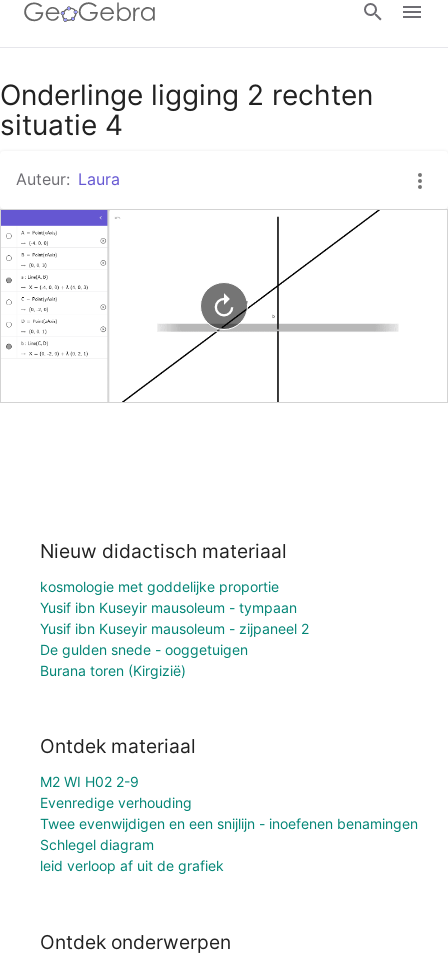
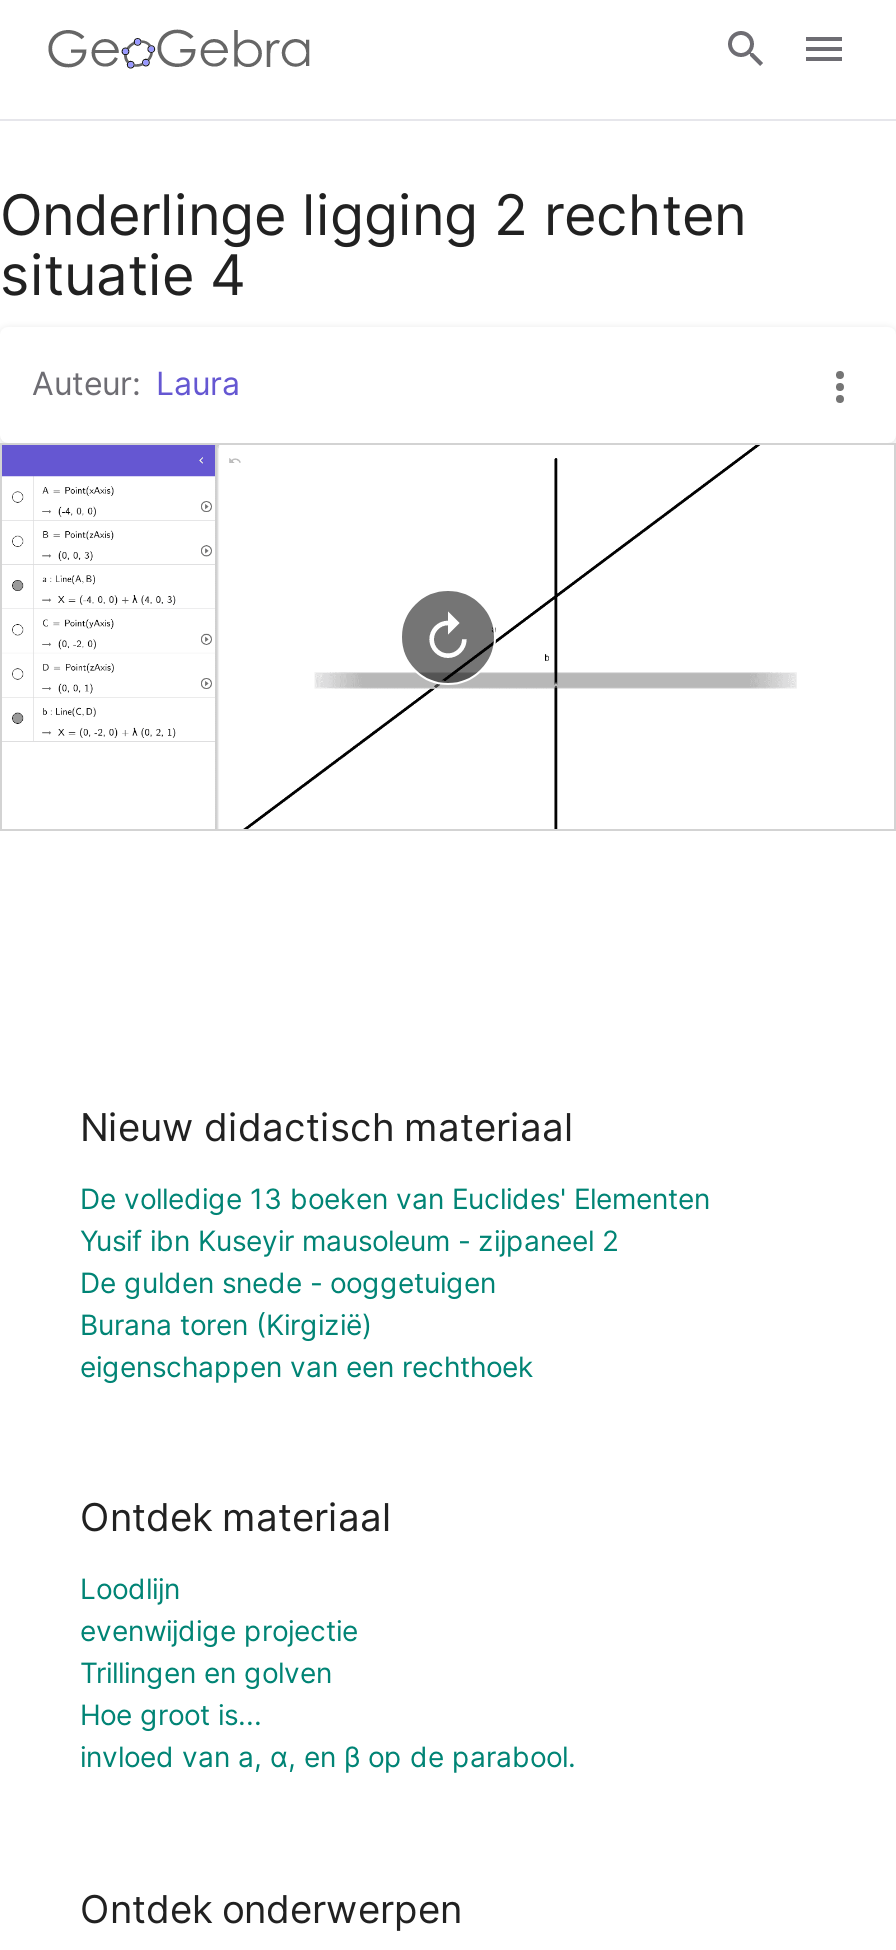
[40,578,297,616] kosmologie met goddelijke proportie | Yusif ibn Kuseyir mausoleum - tympaan -> [80,1181,710,1215] De volledige 13 boeken van Euclides' Elementen
moved [40,620,309,679] -> [80,1223,618,1341]: Yusif ibn Kuseyir mausoleum - zijpaneel 2 | De gulden snede - ooggetuigen | Burana toren (Kirgizië)
none -> [80,1349,534,1383] eigenschappen van een rechthoek
[40,773,418,874] M2 WI H02 2-9 | Evenredige verhouding | Twee evenwijdigen en een snijlijn - inoefenen benamingen | Schlegel diagram | leid verloop af uit de grafiek -> [80,1572,576,1774] Loodlijn | evenwijdige projectie | Trillingen en golven | Hoe groot is... | invloed van a, α, en β op de parabool.

